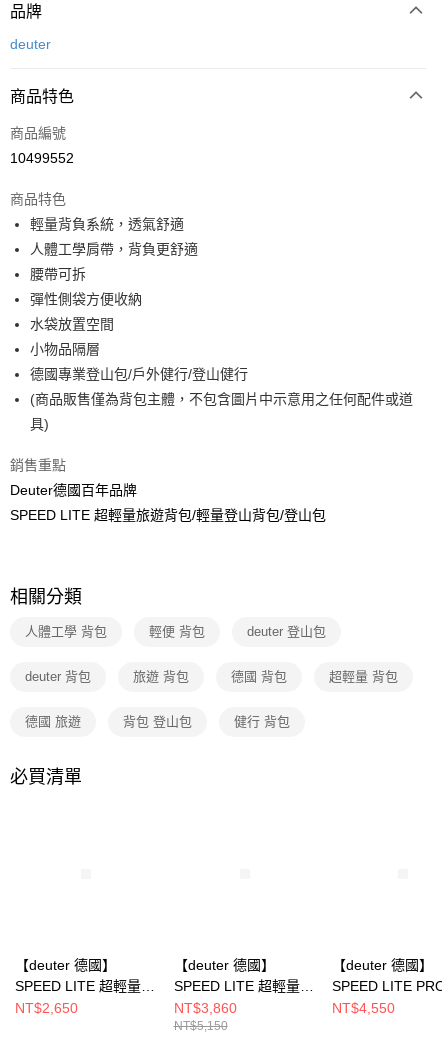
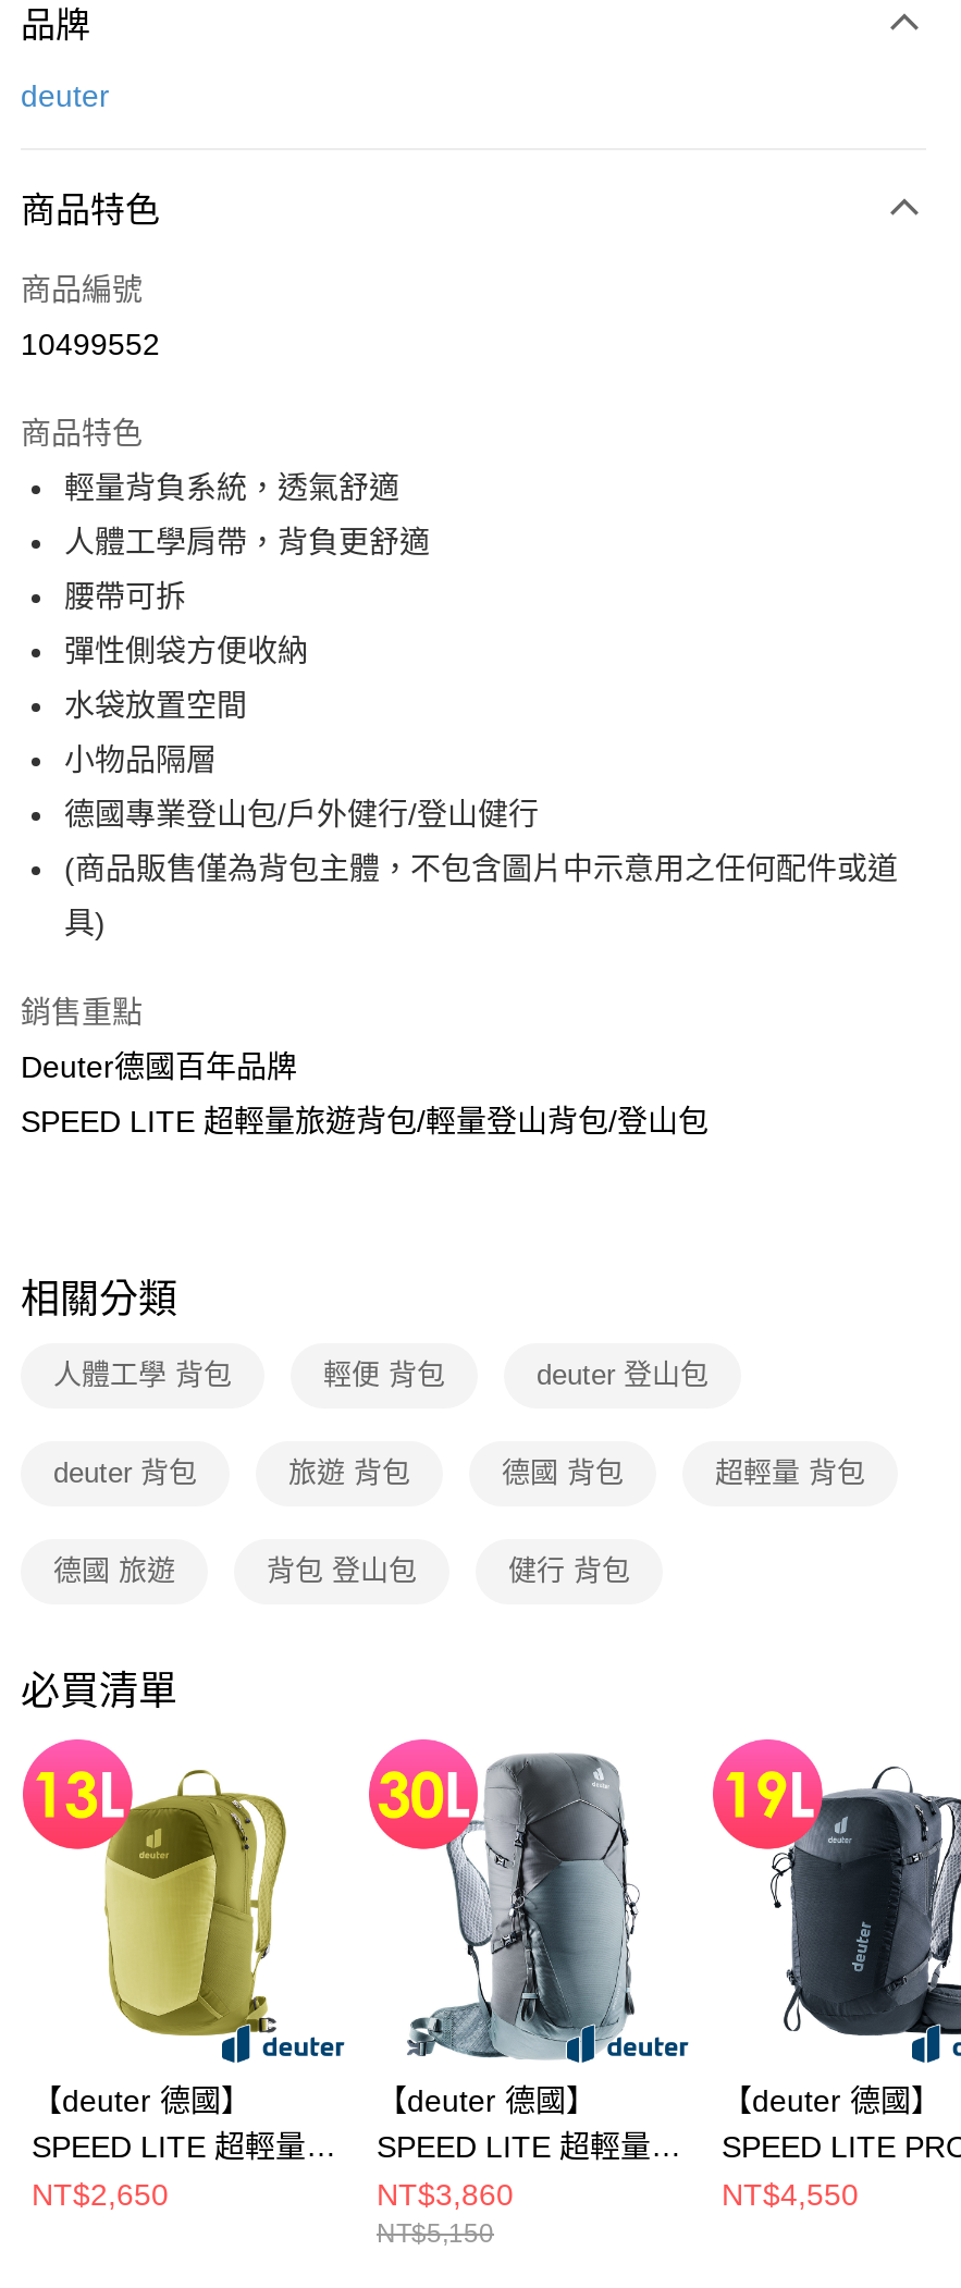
none -> [21,1737,345,2064] [image]
none -> [367,1737,691,2064] [image]
none -> [711,1737,954,2064] [image]

